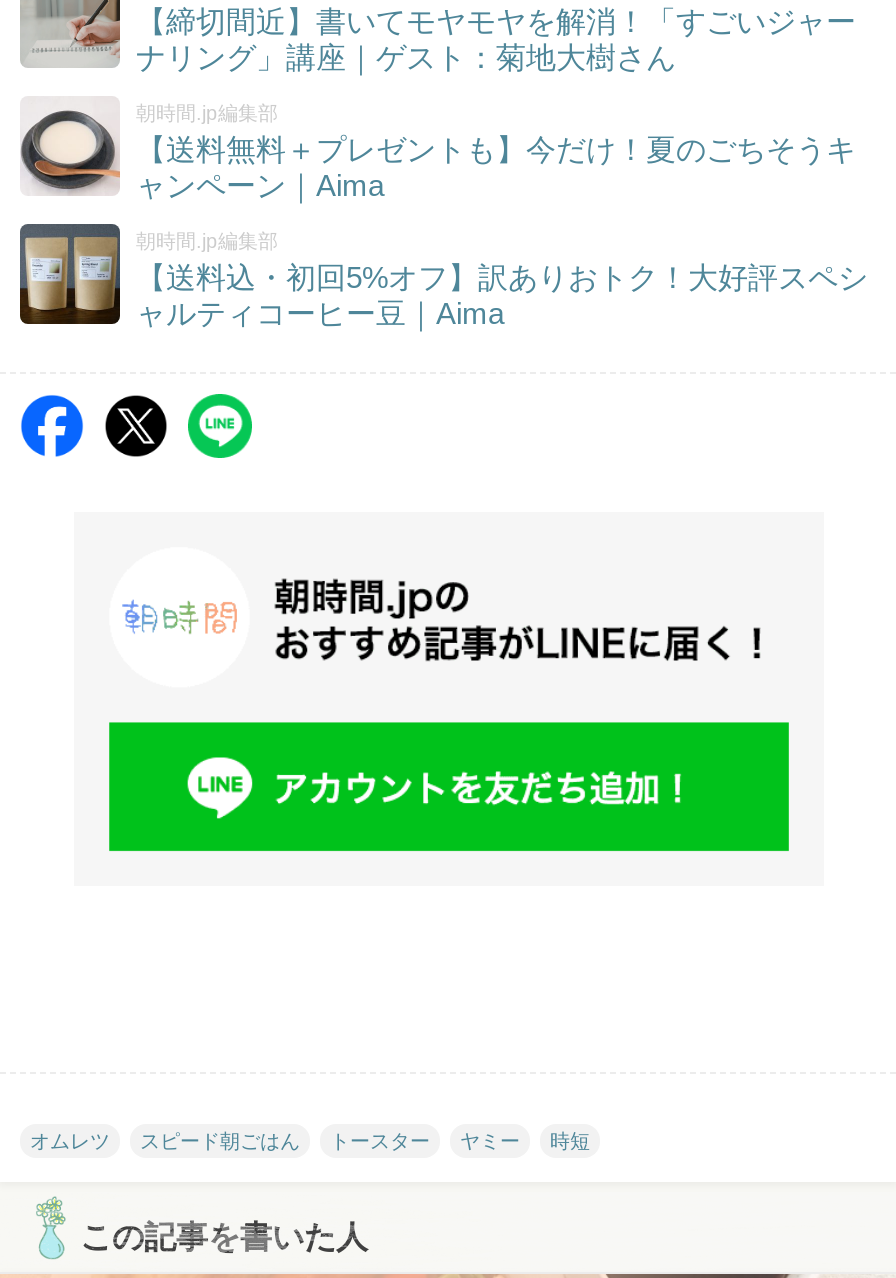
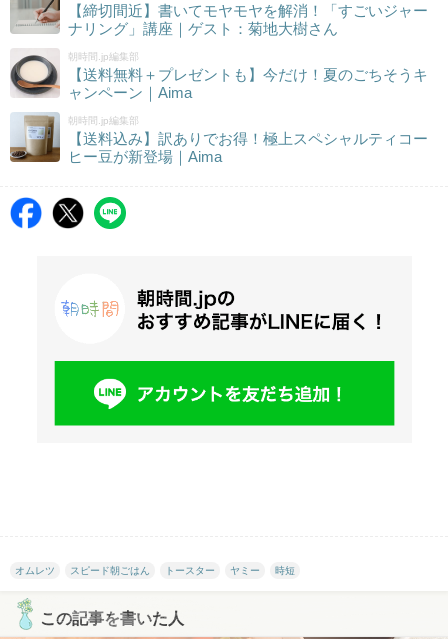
[18,222,868,330] [image] | 【送料込・初回5%オフ】訳ありおトク！大好評スペシ | ャルティコーヒー豆｜Aima -> [9,112,428,165] [image] | 【送料込み】訳ありでお得！極上スペシャルティコー | ヒー豆が新登場｜Aima

